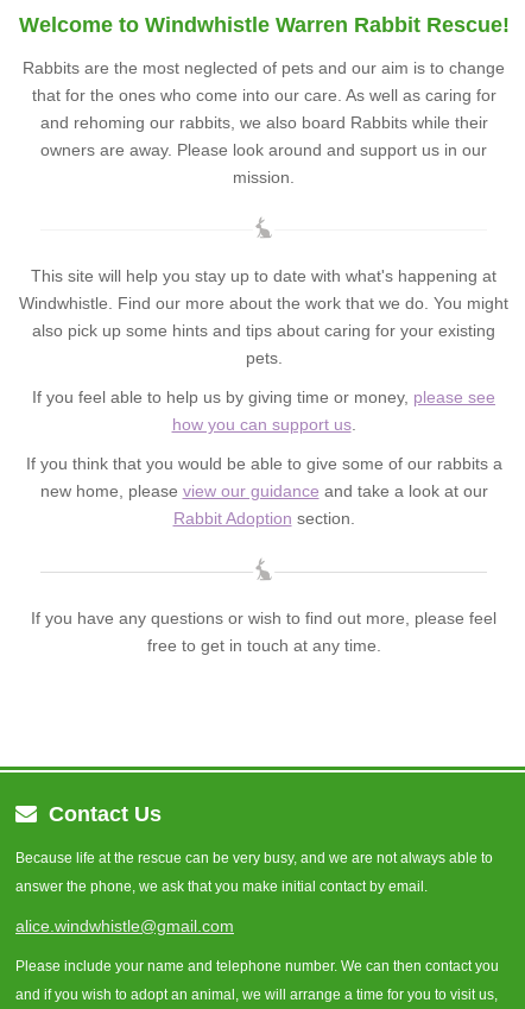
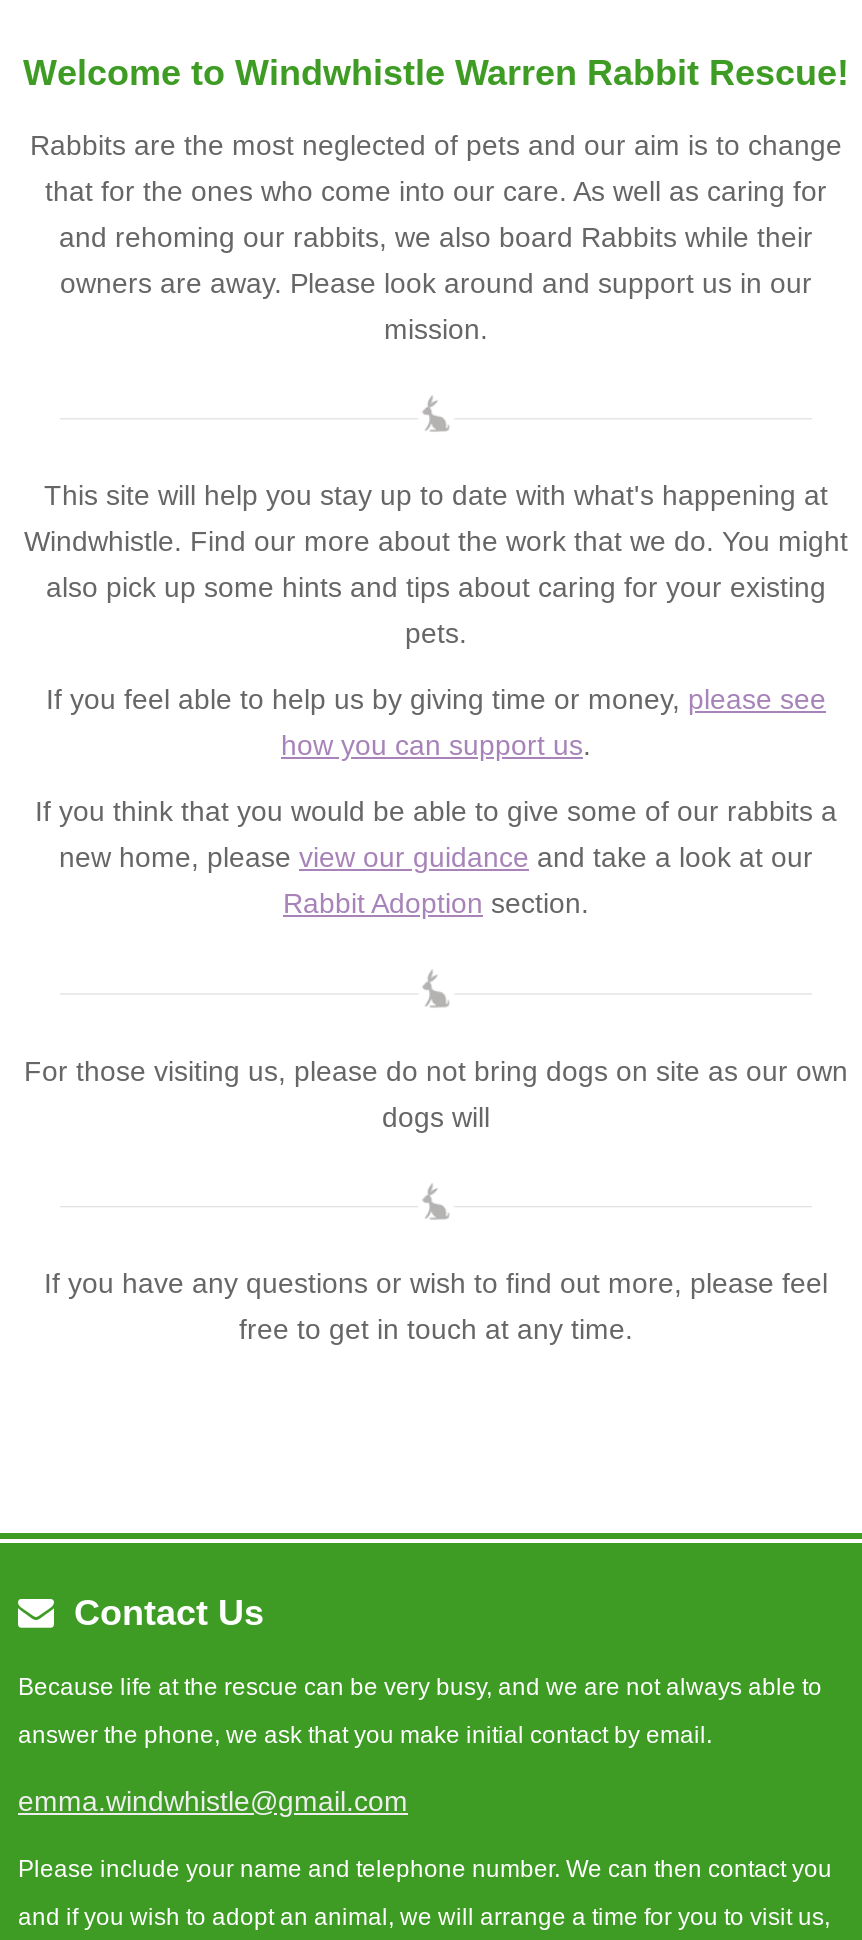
none -> [24,1054,848,1132] For those visiting us, please do not bring dogs on site as our own | dogs will
[15,916,234,935] alice.windwhistle@gmail.com -> [18,1785,408,1817] emma.windwhistle@gmail.com

